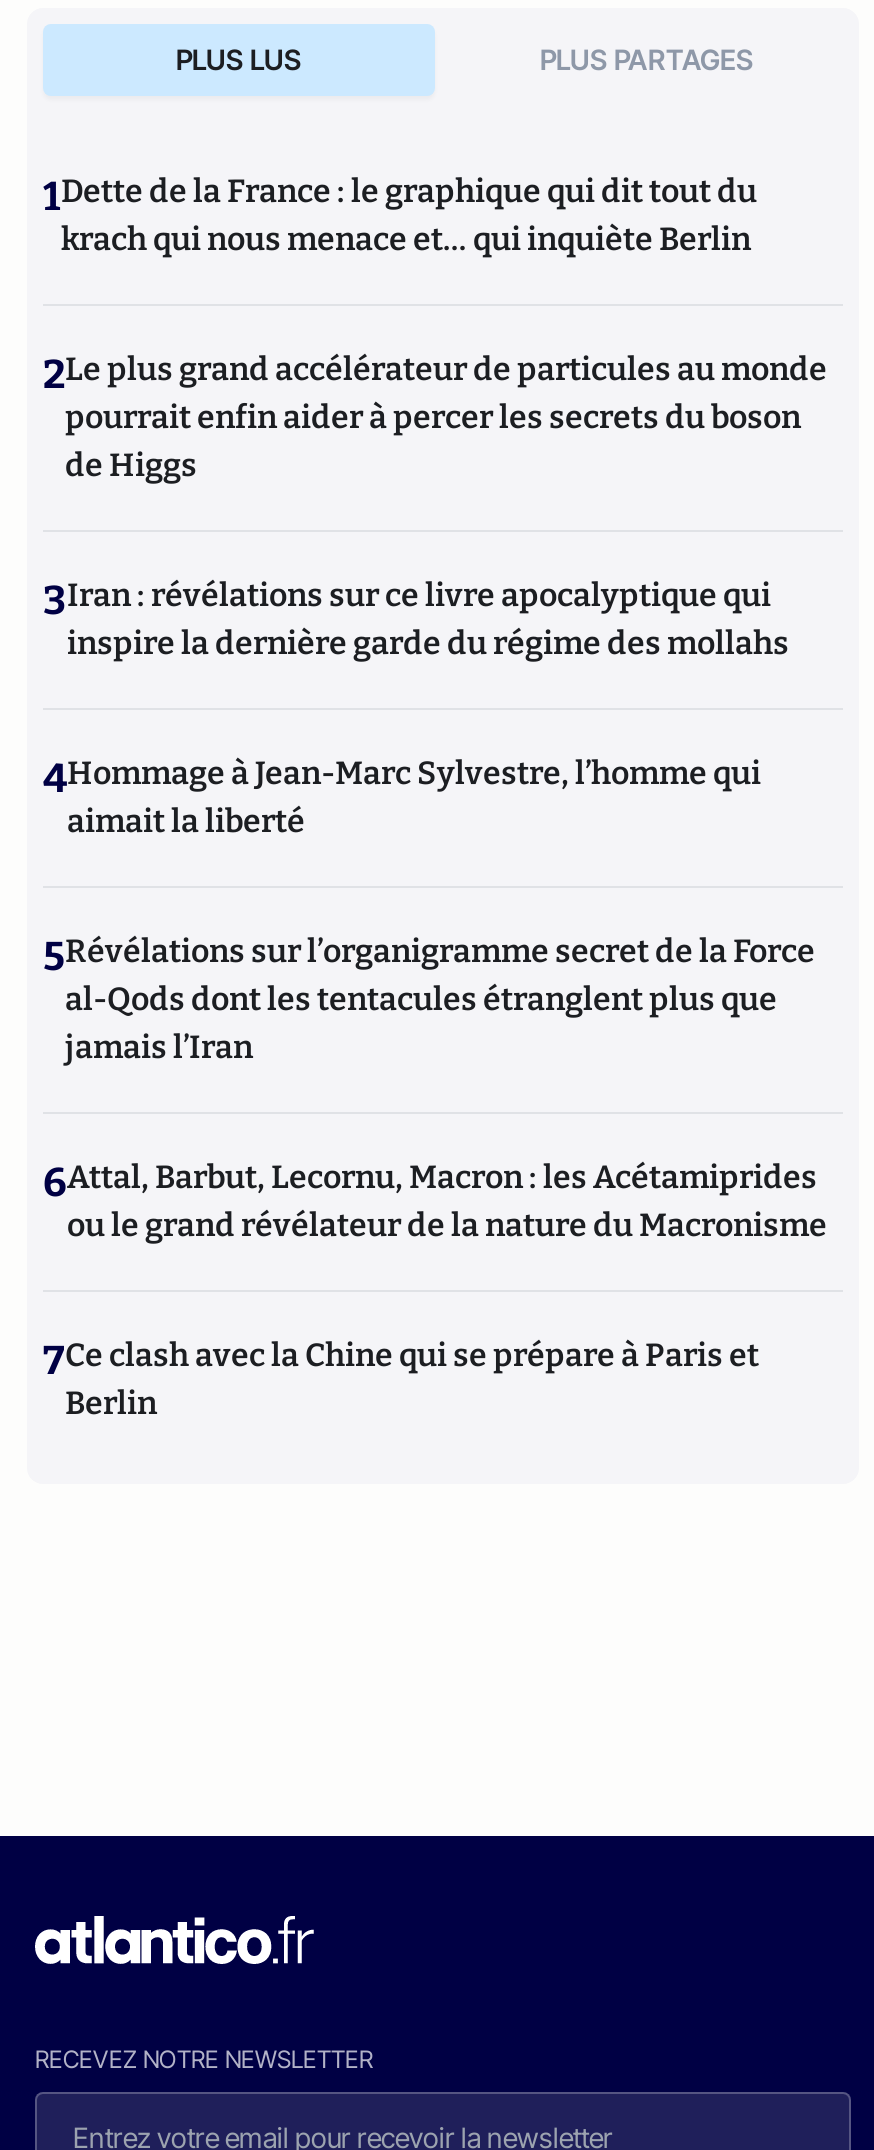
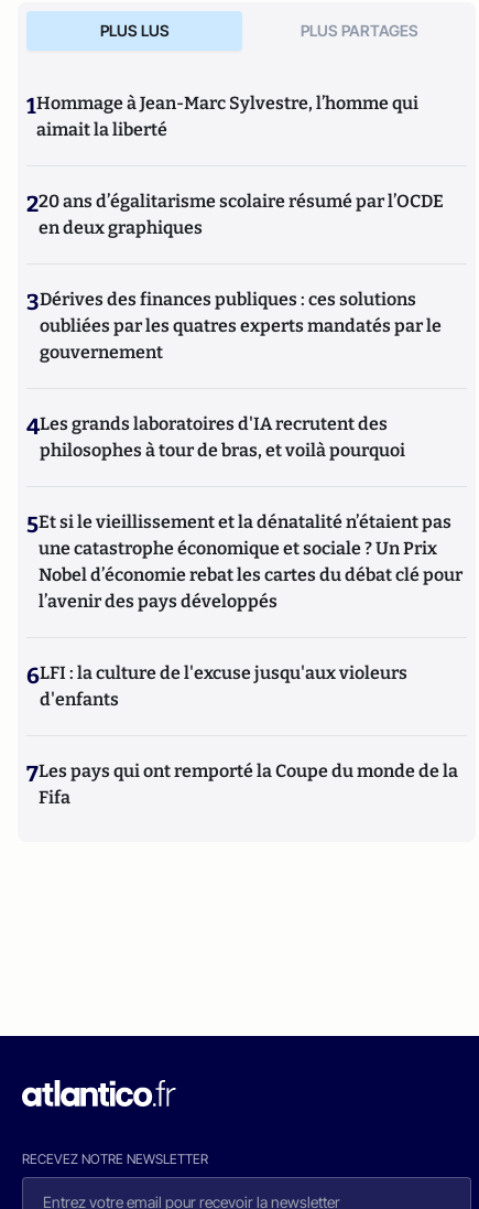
[43,172,827,802] 1Dette de la France : le graphique qui dit tout du | krach qui nous menace et… qui inquiète Berlin | 2Le plus grand accélérateur de particules au monde | pourrait enfin aider à percer les secrets du boson | de Higgs | 3Iran : révélations sur ce livre apocalyptique qui | inspire la dernière garde du régime des mollahs | 4Hommage à Jean-Marc Sylvestre, l’homme qui -> [26,93,418,119] 1Hommage à Jean-Marc Sylvestre, l’homme qui
moved [67,802,305,840] -> [36,119,167,140]: aimait la liberté
[43,932,827,1422] 5Révélations sur l’organigramme secret de la Force | al-Qods dont les tentacules étranglent plus que | jamais l’Iran | 6Attal, Barbut, Lecornu, Macron : les Acétamiprides | ou le grand révélateur de la nature du Macronisme | 7Ce clash avec la Chine qui se prépare à Paris et | Berlin -> [26,191,462,808] 220 ans d’égalitarisme scolaire résumé par l’OCDE | en deux graphiques | 3Dérives des finances publiques : ces solutions | oubliées par les quatres experts mandatés par le | gouvernement | 4Les grands laboratoires d'IA recrutent des | philosophes à tour de bras, et voilà pourquoi | 5Et si le vieillissement et la dénatalité n’étaient pas | une catastrophe économique et sociale ? Un Prix | Nobel d’économie rebat les cartes du débat clé pour | l’avenir des pays développés | 6LFI : la culture de l'excuse jusqu'aux violeurs | d'enfants | 7Les pays qui ont remporté la Coupe du monde de la | Fifa

